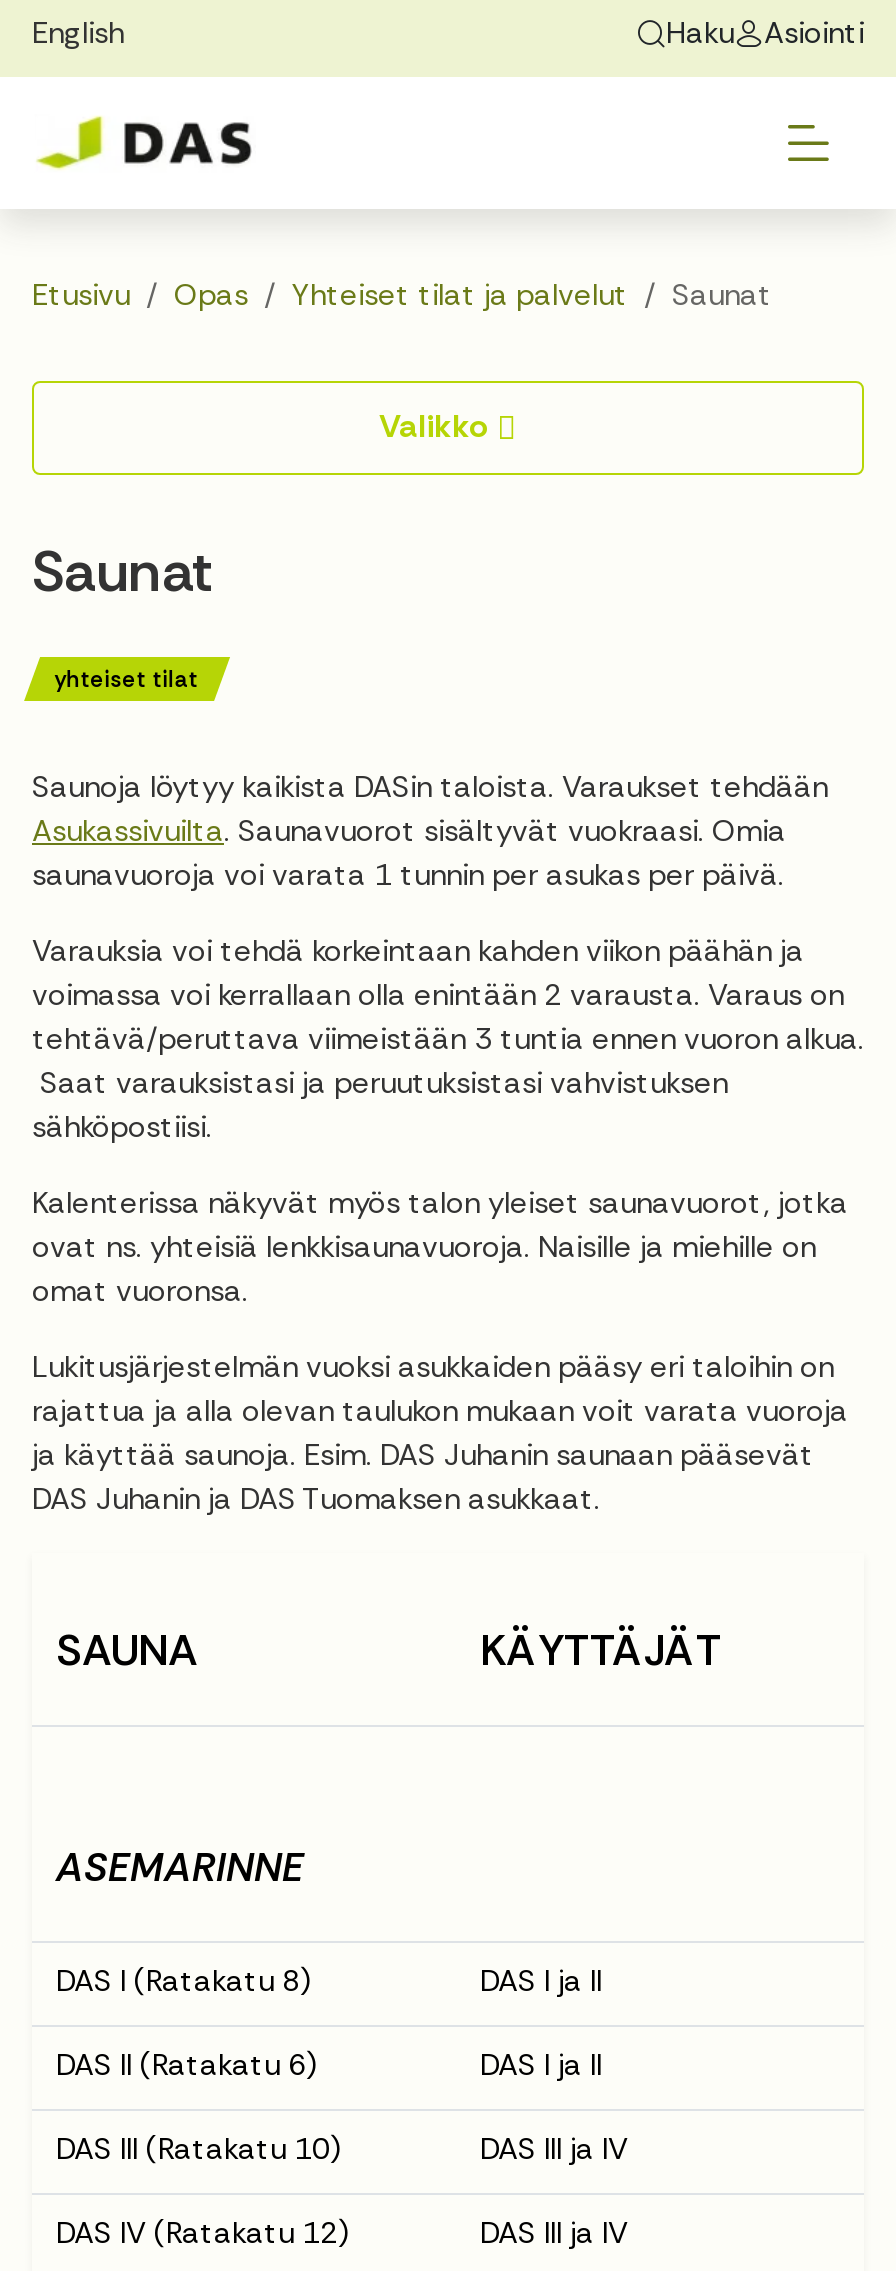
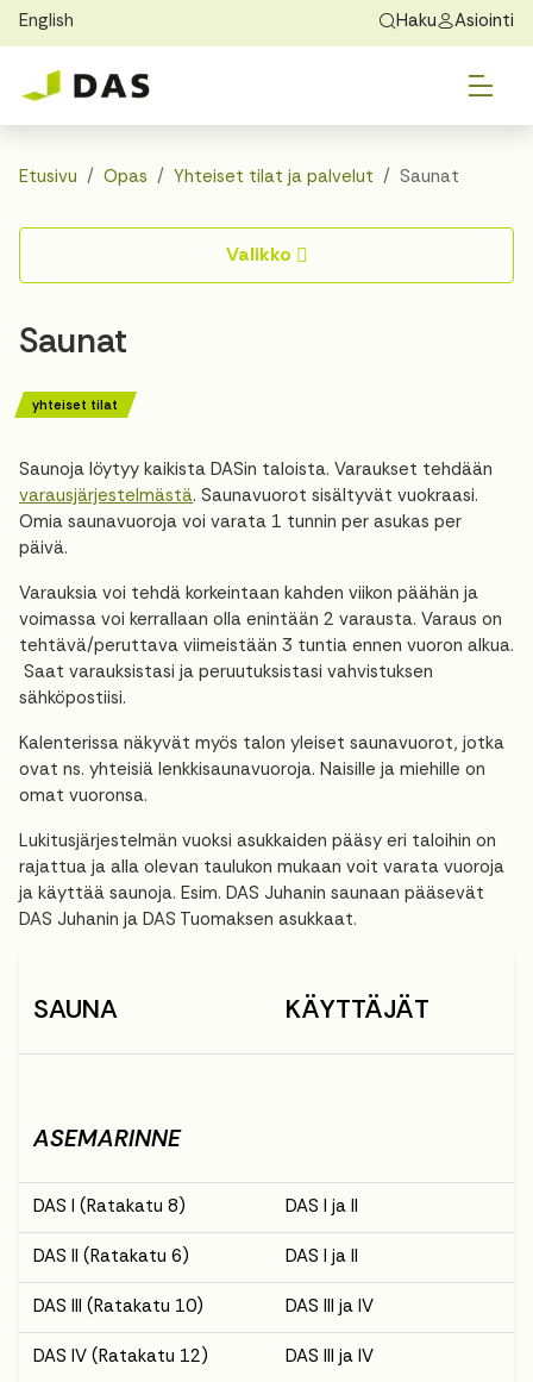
[32,812,786,896] Asukassivuilta. Saunavuorot sisältyvät vuokraasi. Omia | saunavuoroja voi varata 1 tunnin per asukas per päivä. -> [19,484,478,560] varausjärjestelmästä. Saunavuorot sisältyvät vuokraasi. | Omia saunavuoroja voi varata 1 tunnin per asukas per | päivä.

